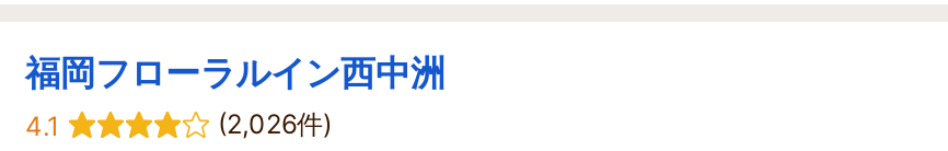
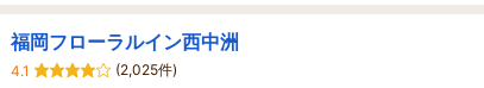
[218,107,332,139] (2,026件) -> [115,60,177,78] (2,025件)

